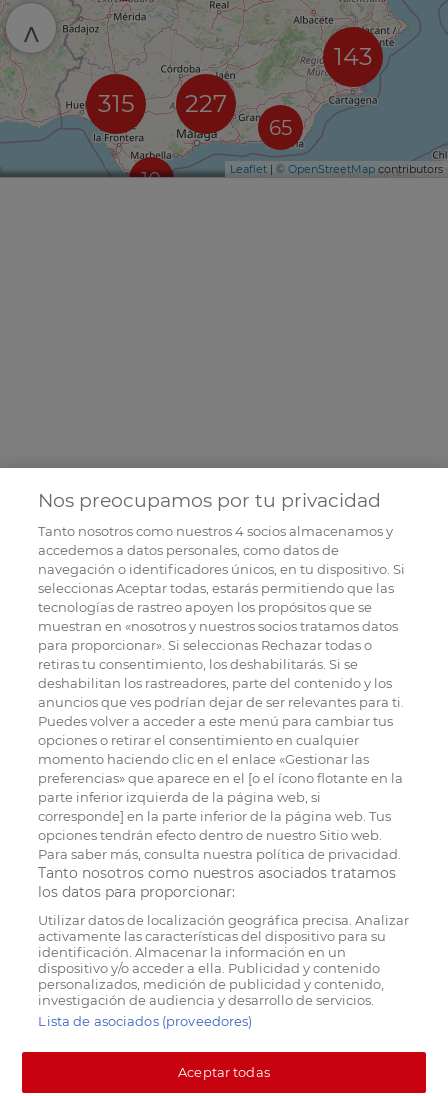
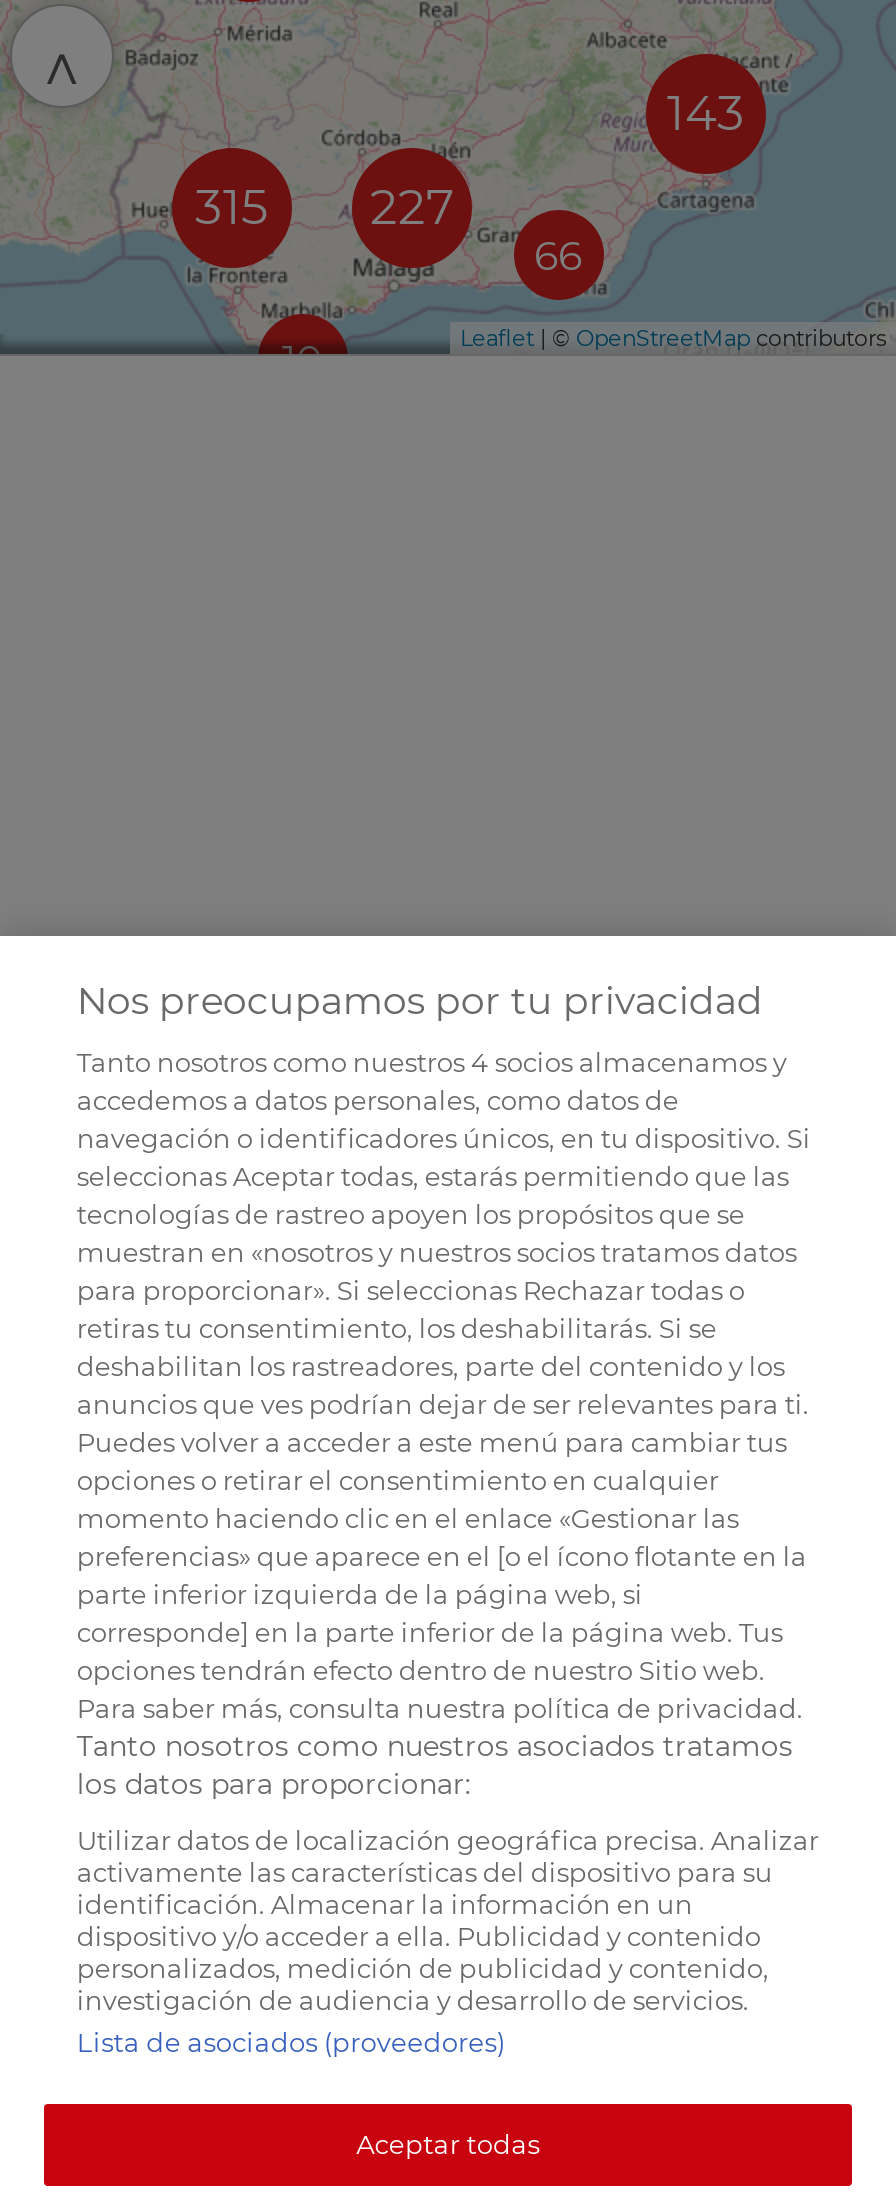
[268,116,291,140] 65 -> [534,232,582,280] 66

